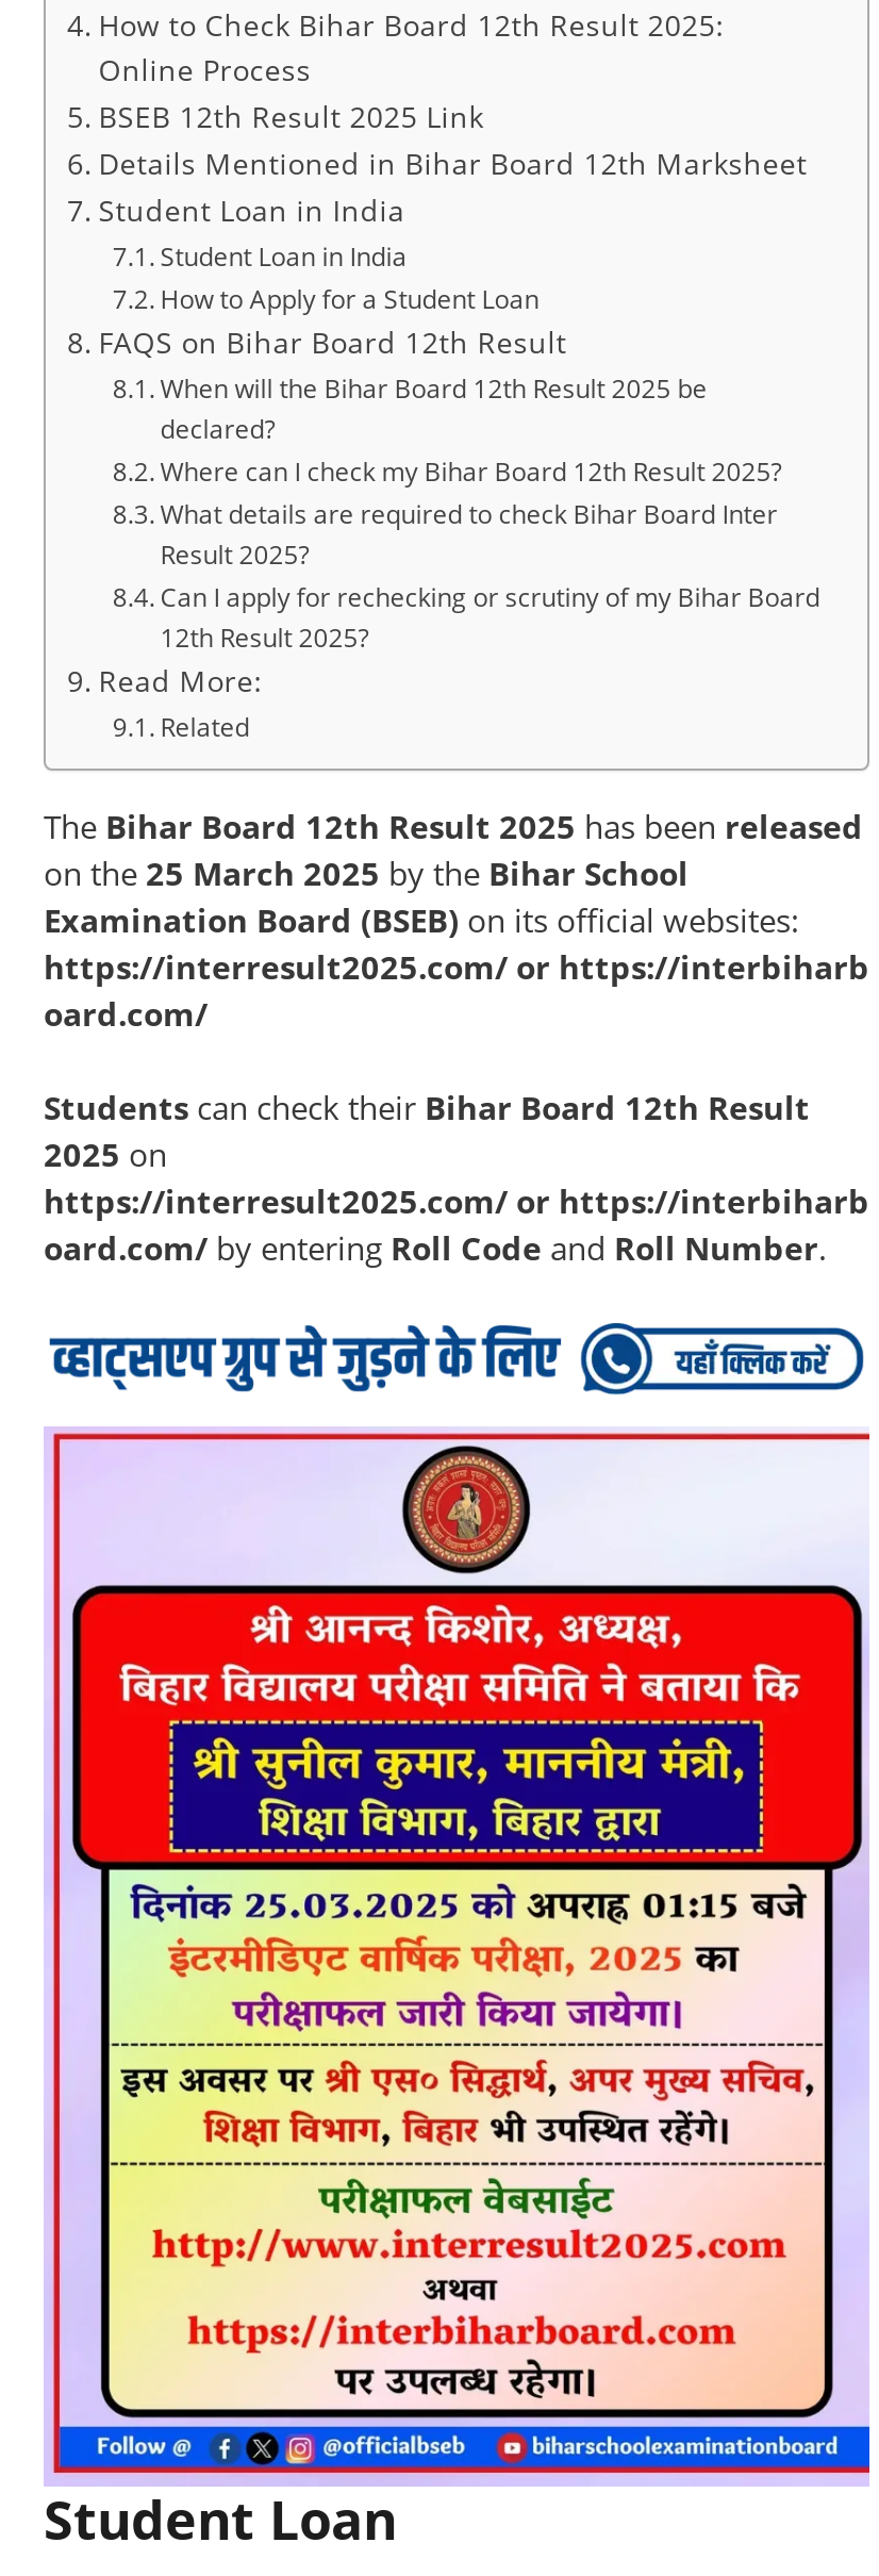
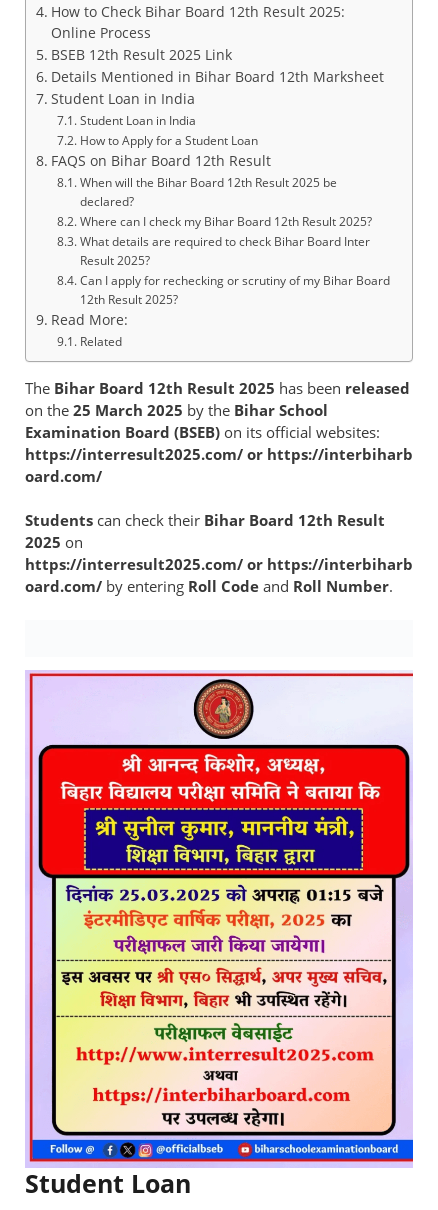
[48,1322,563,1394] [image] -> none
[578,1320,865,1397] [image] -> none

